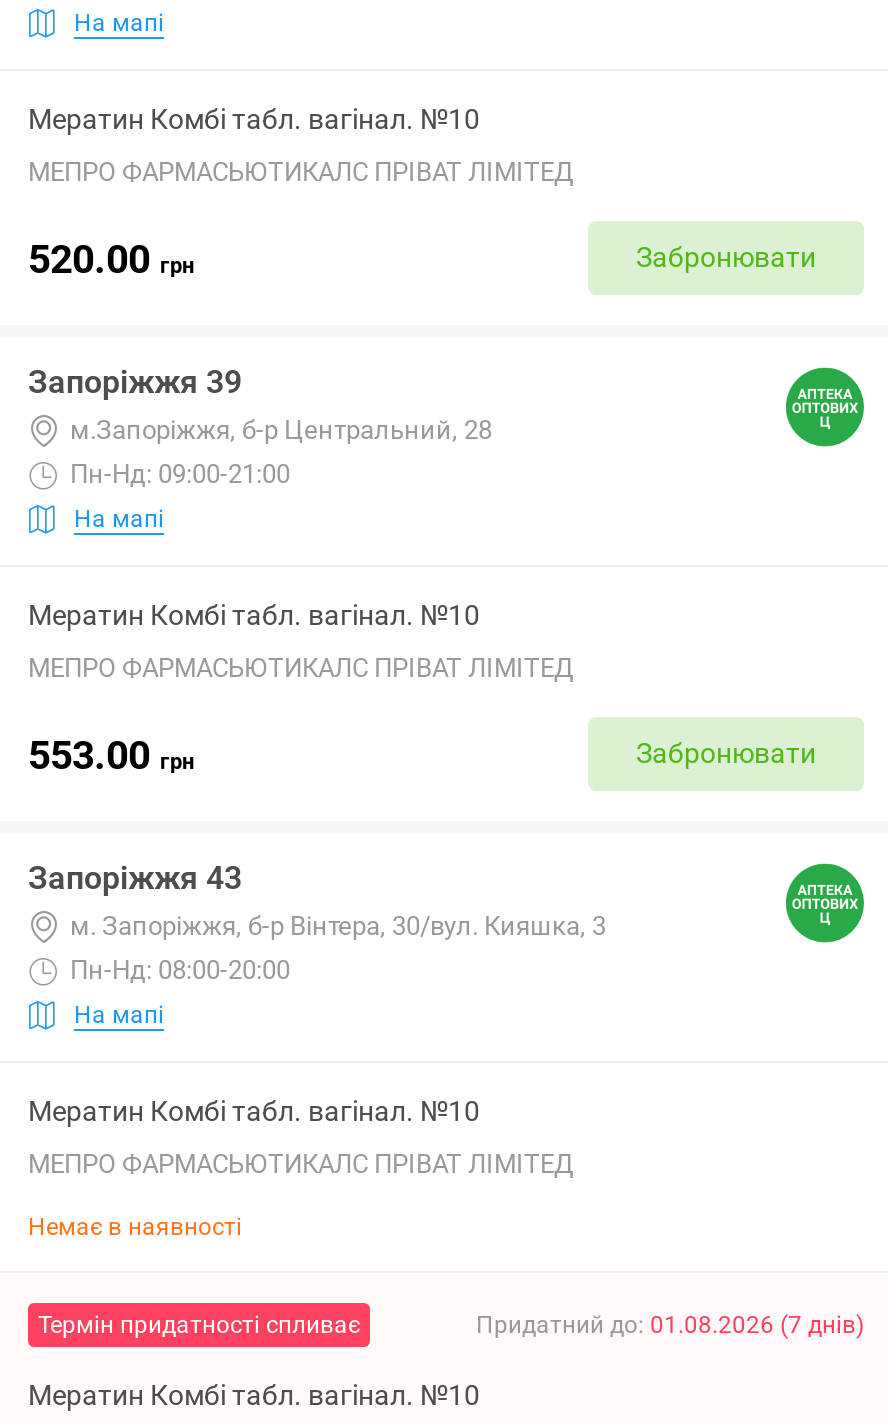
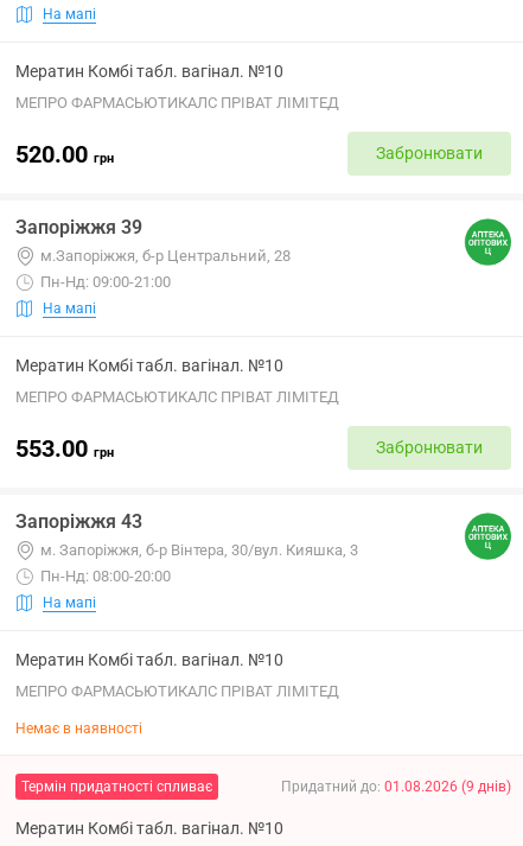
[476,1310,864,1338] Придатний до: 01.08.2026 (7 днів) -> [281,778,511,794] Придатний до: 01.08.2026 (9 днів)

